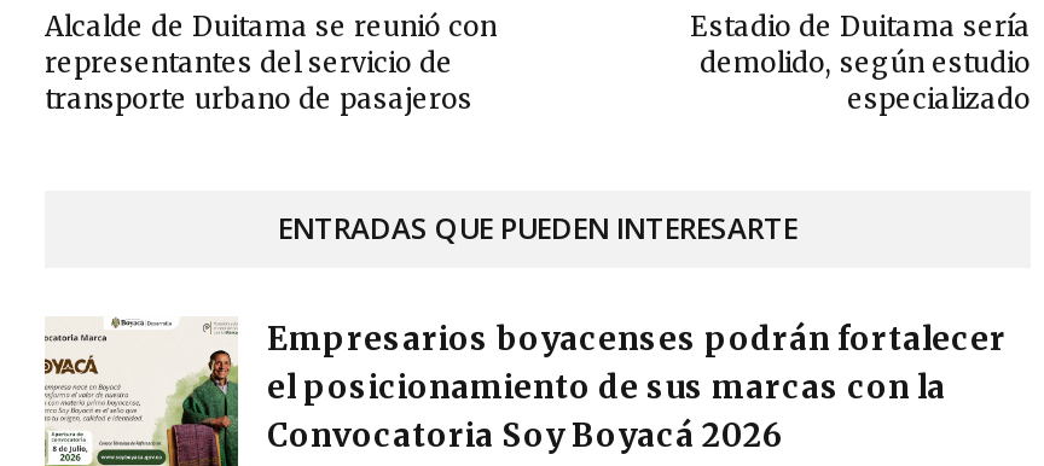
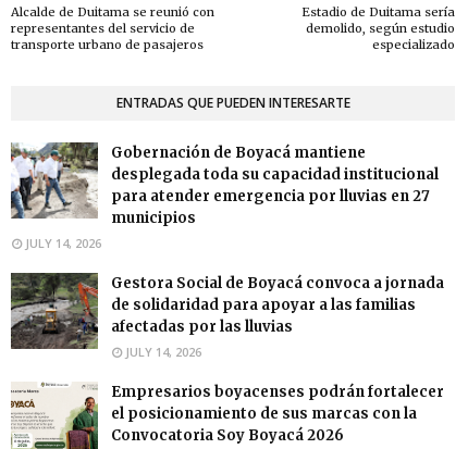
none -> [10,141,444,360] [image] | Gobernación de Boyacá mantiene | desplegada toda su capacidad institucional | para atender emergencia por lluvias en 27 | municipios | JULY 14, 2026 | Gestora Social de Boyacá convoca a jornada | de solidaridad para apoyar a las familias | afectadas por las lluvias | JULY 14, 2026
none -> [10,272,99,350] [image]

